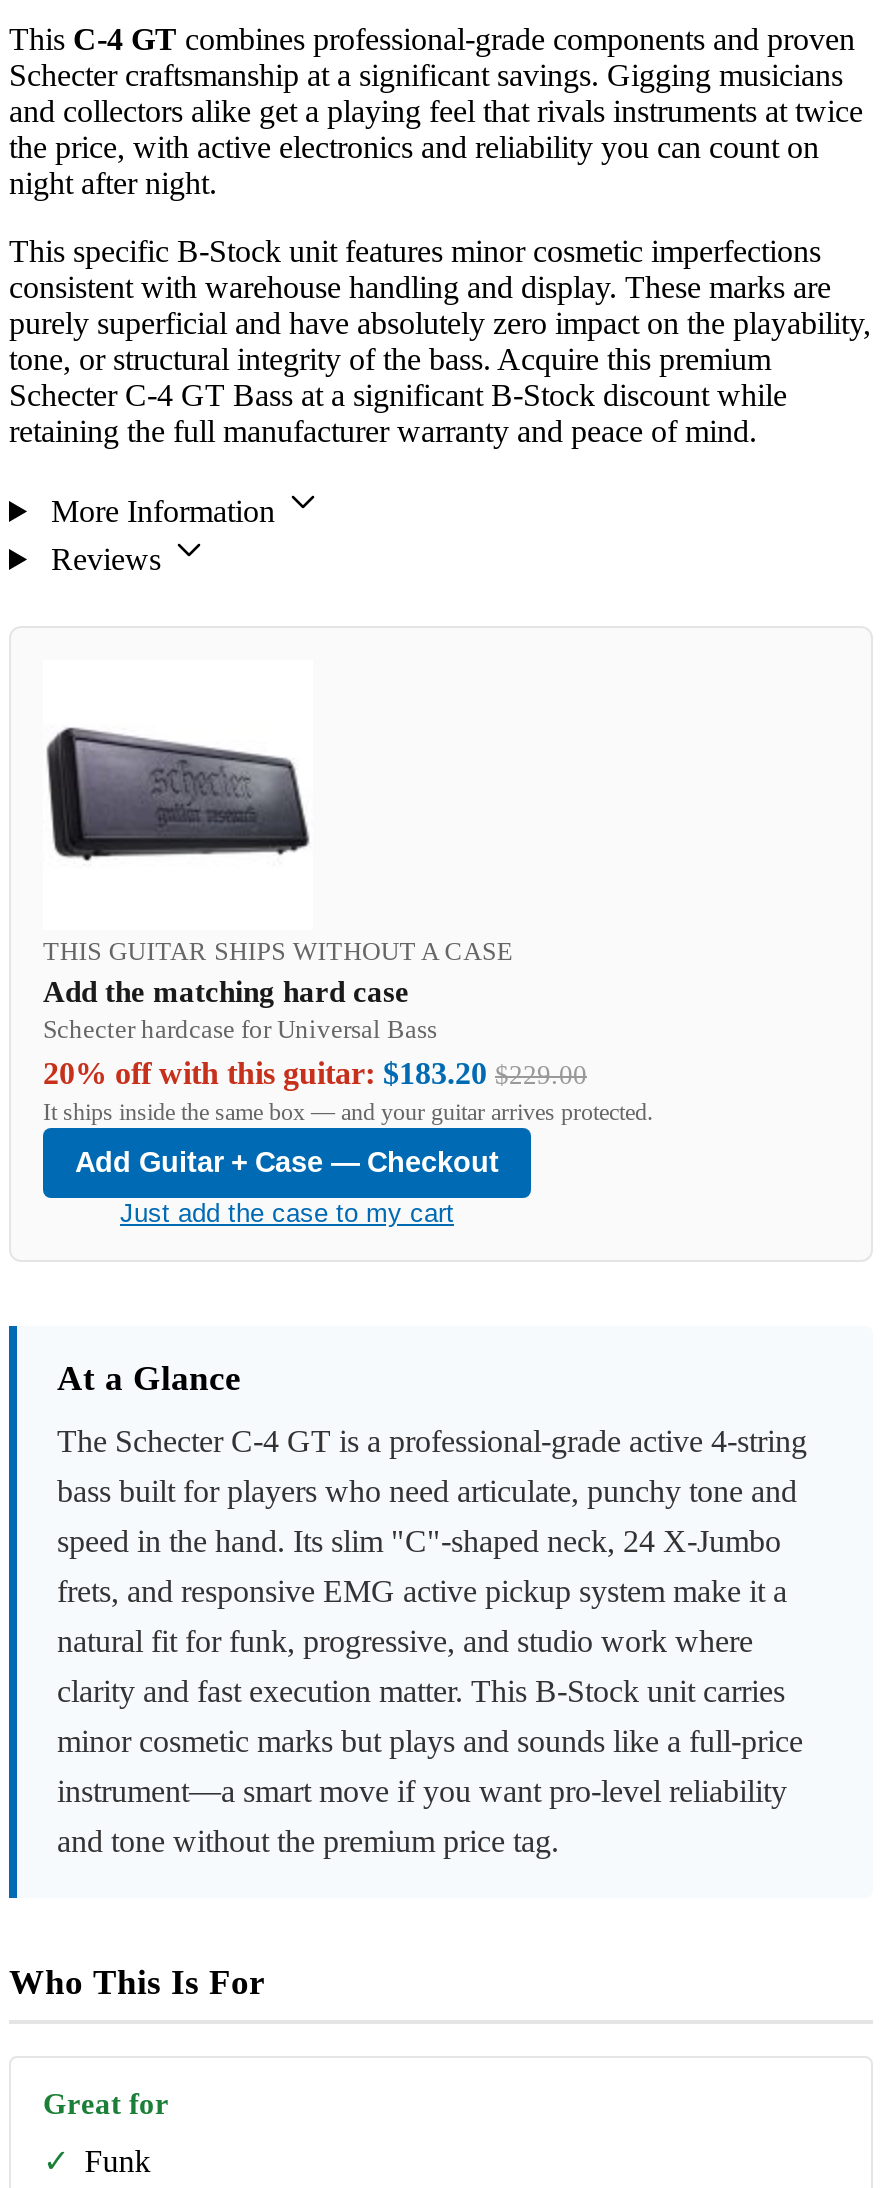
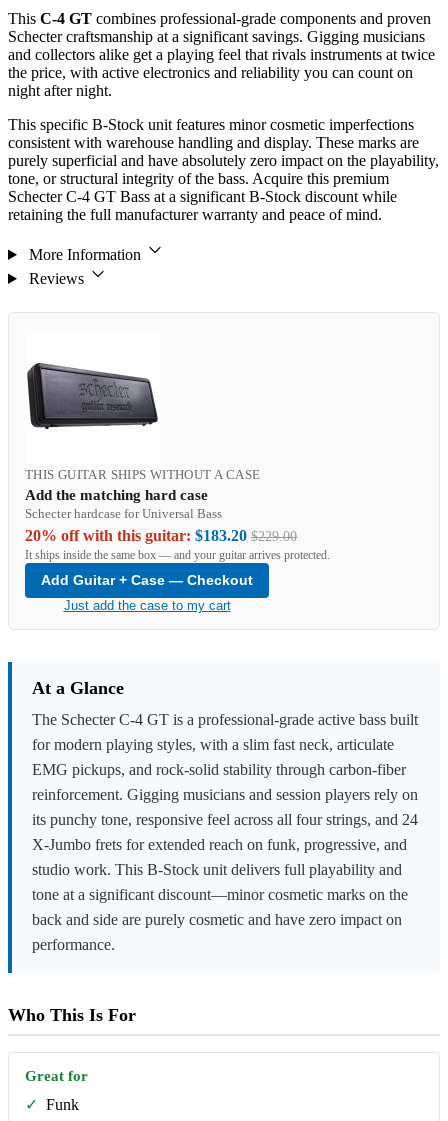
[57,1424,807,1858] The Schecter C-4 GT is a professional-grade active 4-string | bass built for players who need articulate, punchy tone and | speed in the hand. Its slim "C"-shaped neck, 24 X-Jumbo | frets, and responsive EMG active pickup system make it a | natural fit for funk, progressive, and studio work where | clarity and fast execution matter. This B-Stock unit carries | minor cosmetic marks but plays and sounds like a full-price | instrument—a smart move if you want pro-level reliability | and tone without the premium price tag. -> [32,711,418,953] The Schecter C-4 GT is a professional-grade active bass built | for modern playing styles, with a slim fast neck, articulate | EMG pickups, and rock-solid stability through carbon-fiber | reinforcement. Gigging musicians and session players rely on | its punchy tone, responsive feel across all four strings, and 24 | X-Jumbo frets for extended reach on funk, progressive, and | studio work. This B-Stock unit delivers full playability and | tone at a significant discount—minor cosmetic marks on the | back and side are purely cosmetic and have zero impact on | performance.

